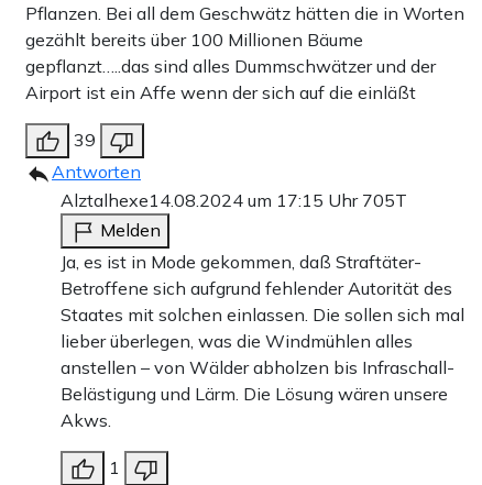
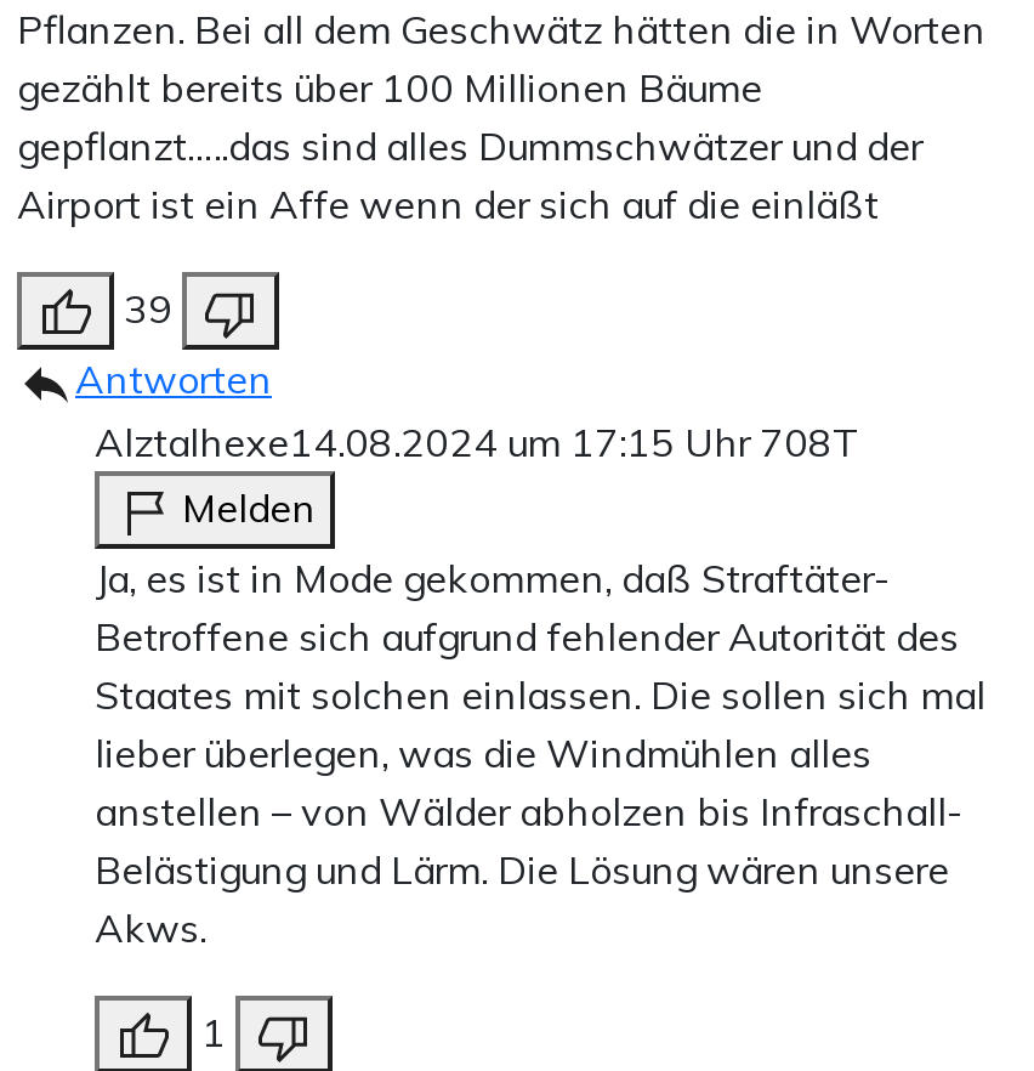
[61,189,407,211] Alztalhexe14.08.2024 um 17:15 Uhr 705T -> [95,418,859,466] Alztalhexe14.08.2024 um 17:15 Uhr 708T

